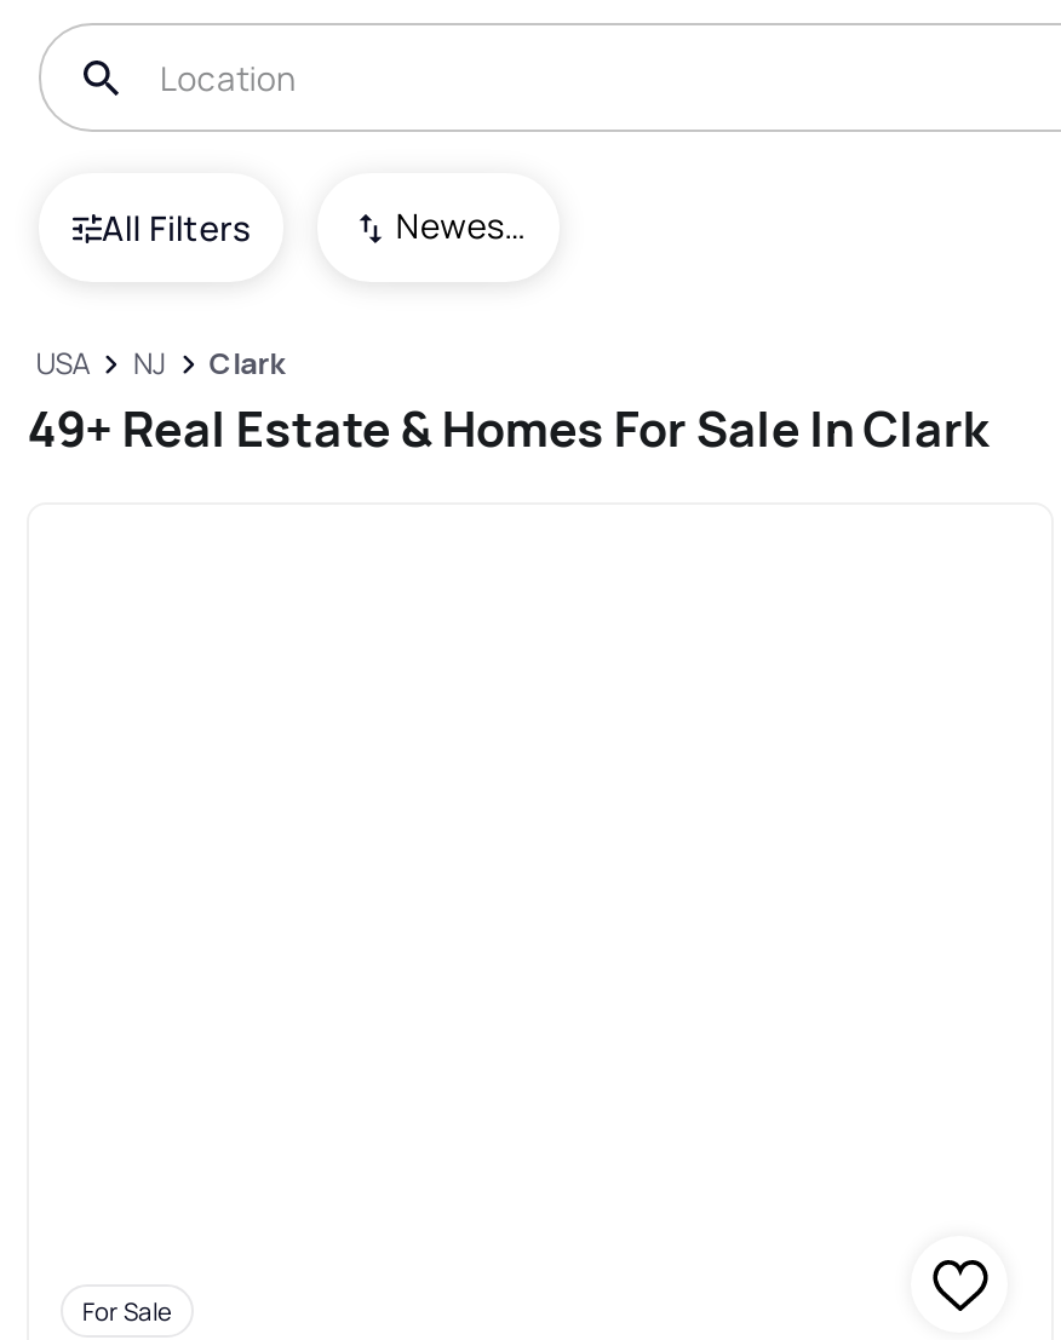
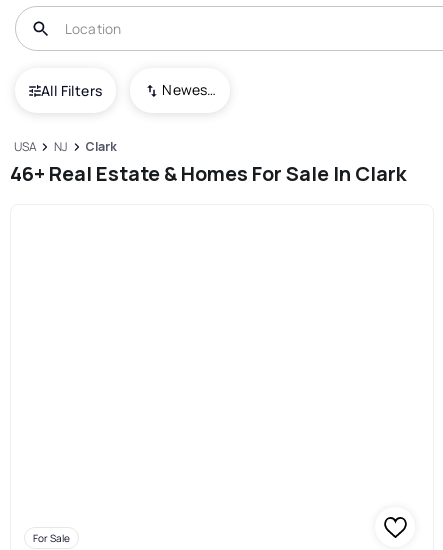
[27,395,986,461] 49+ Real Estate & Homes For Sale In Clark -> [10,160,406,187] 46+ Real Estate & Homes For Sale In Clark

